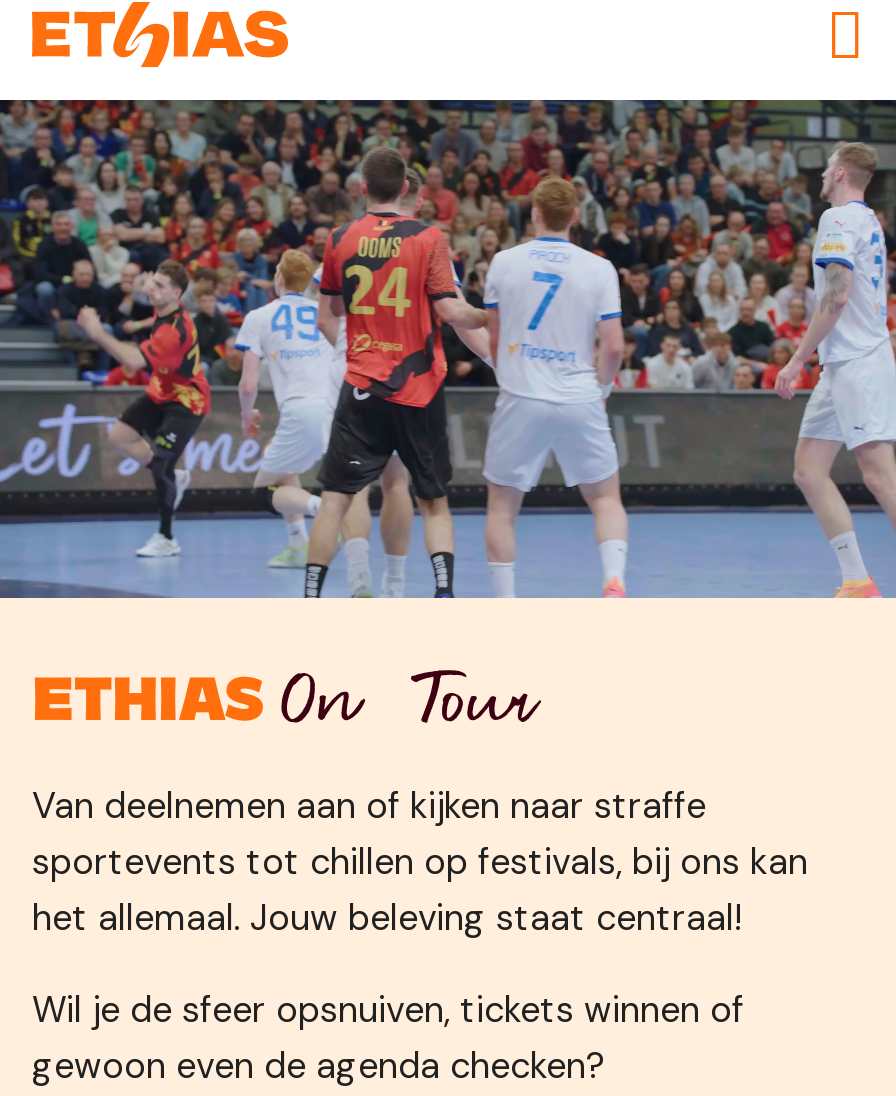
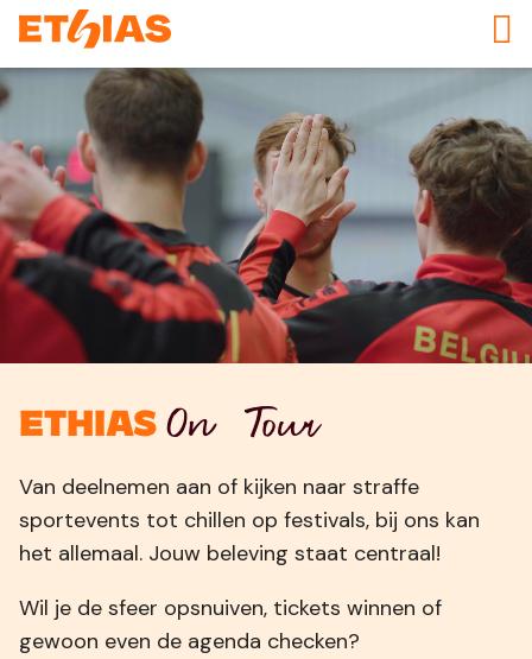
[6,98,890,600] [image] -> [4,66,528,365] [image]

